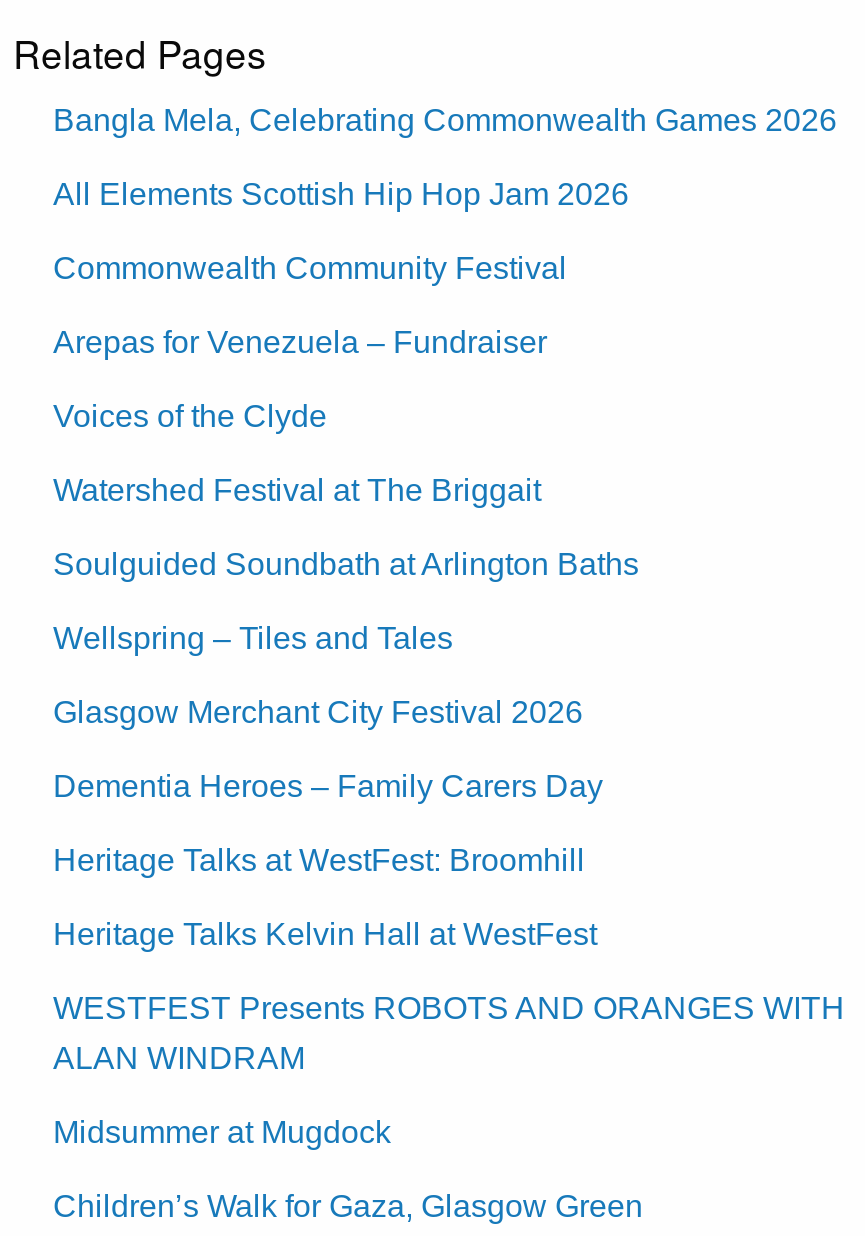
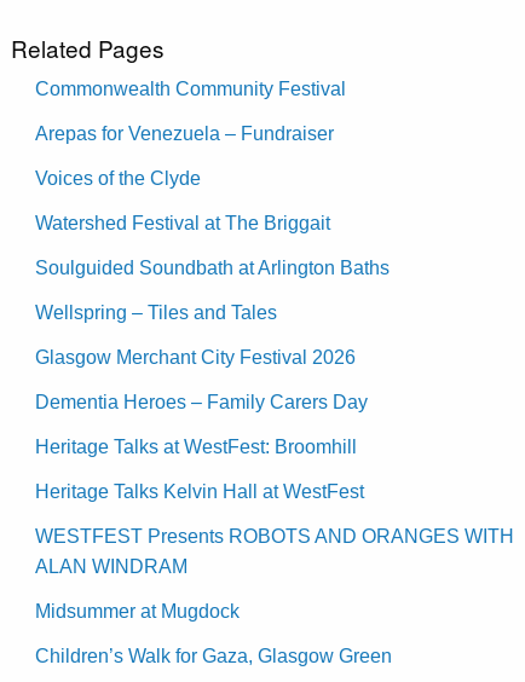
[53,104,837,212] Bangla Mela, Celebrating Commonwealth Games 2026 | All Elements Scottish Hip Hop Jam 2026 -> none

